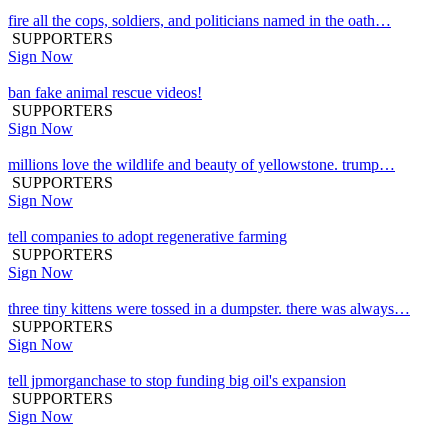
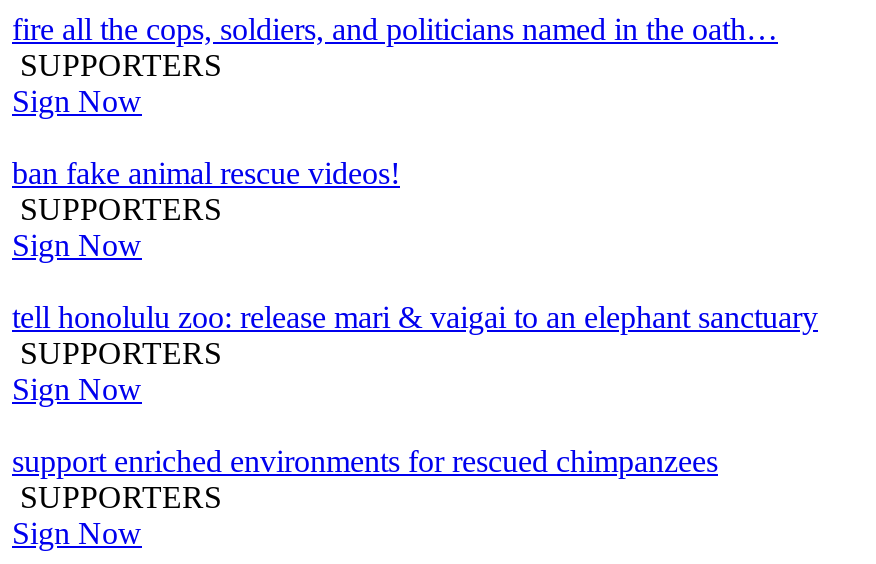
[8,156,395,173] millions love the wildlife and beauty of yellowstone. trump… -> [12,300,818,334] tell honolulu zoo: release mari & vaigai to an elephant sanctuary
[8,228,410,389] tell companies to adopt regenerative farming | SUPPORTERS | Sign Now | three tiny kittens were tossed in a dumpster. there was always… | SUPPORTERS | Sign Now | tell jpmorganchase to stop funding big oil's expansion -> [12,444,718,478] support enriched environments for rescued chimpanzees

